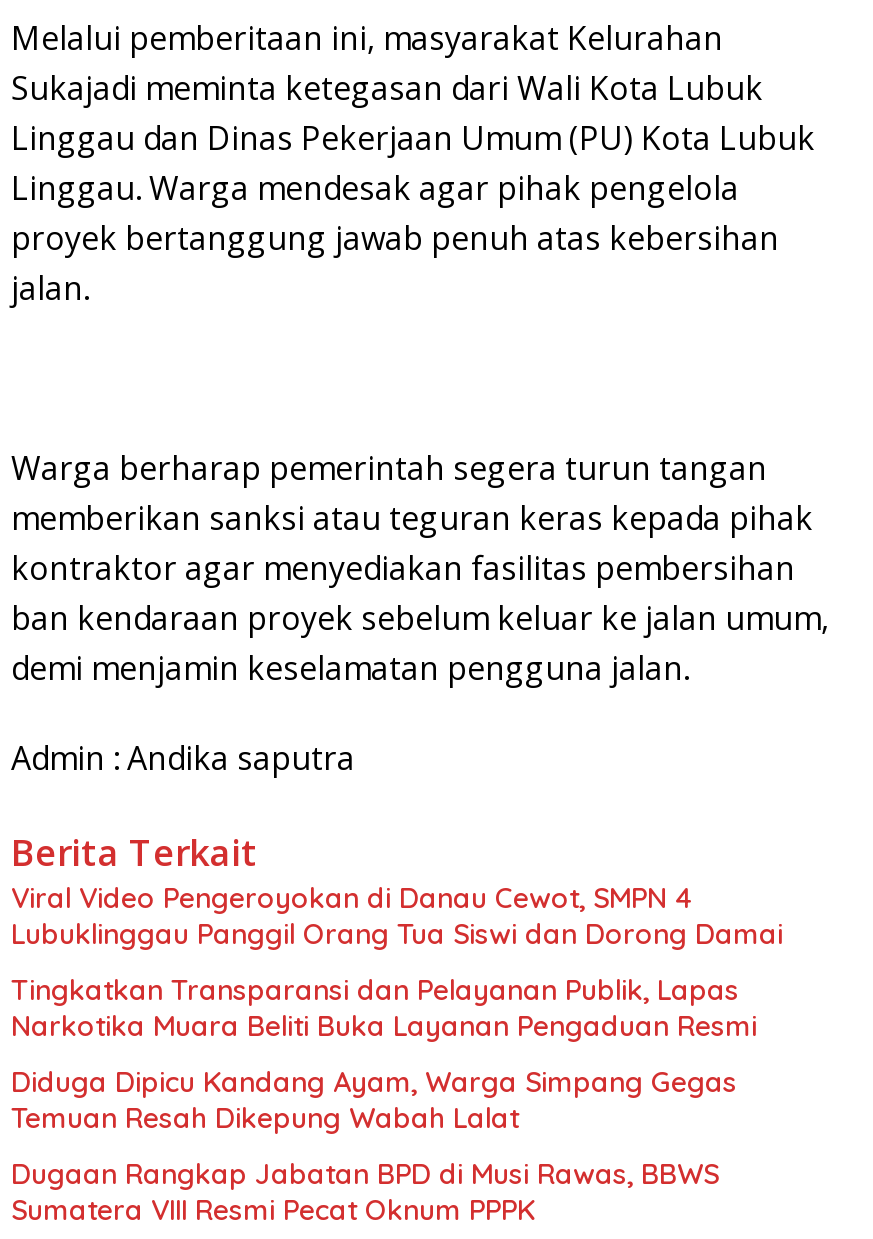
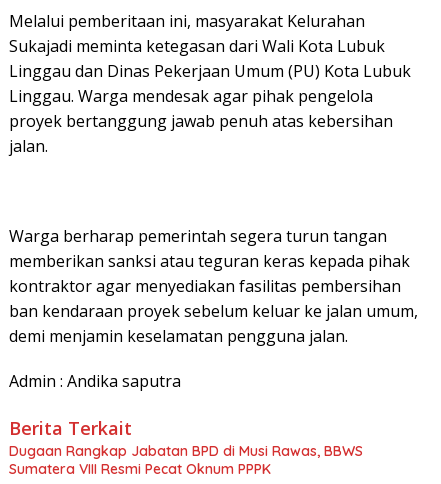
[11,881,783,1137] Viral Video Pengeroyokan di Danau Cewot, SMPN 4 | Lubuklinggau Panggil Orang Tua Siswi dan Dorong Damai | Tingkatkan Transparansi dan Pelayanan Publik, Lapas | Narkotika Muara Beliti Buka Layanan Pengaduan Resmi | Diduga Dipicu Kandang Ayam, Warga Simpang Gegas | Temuan Resah Dikepung Wabah Lalat -> none

